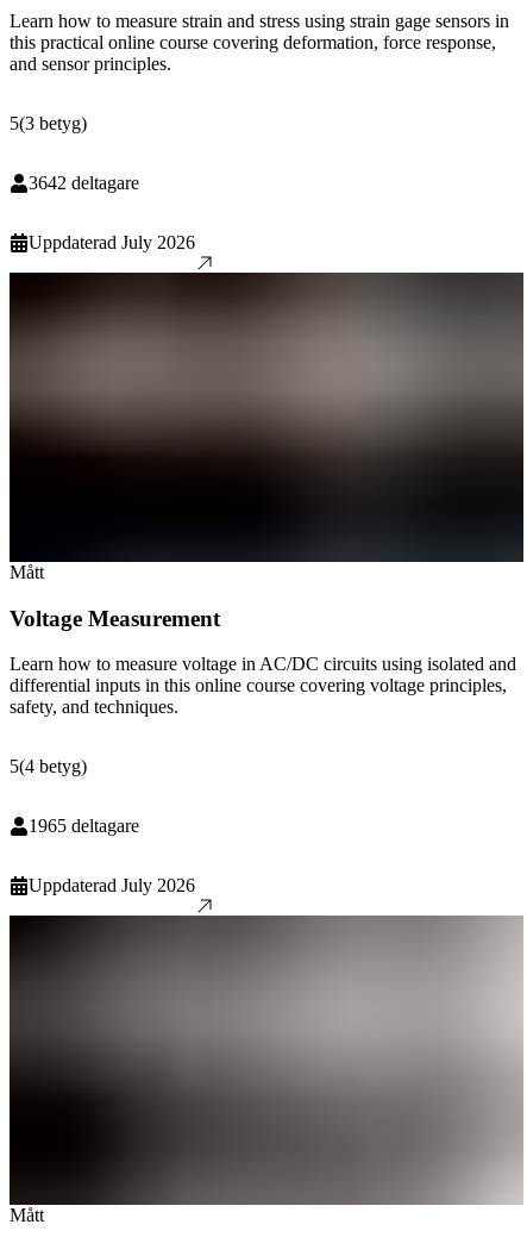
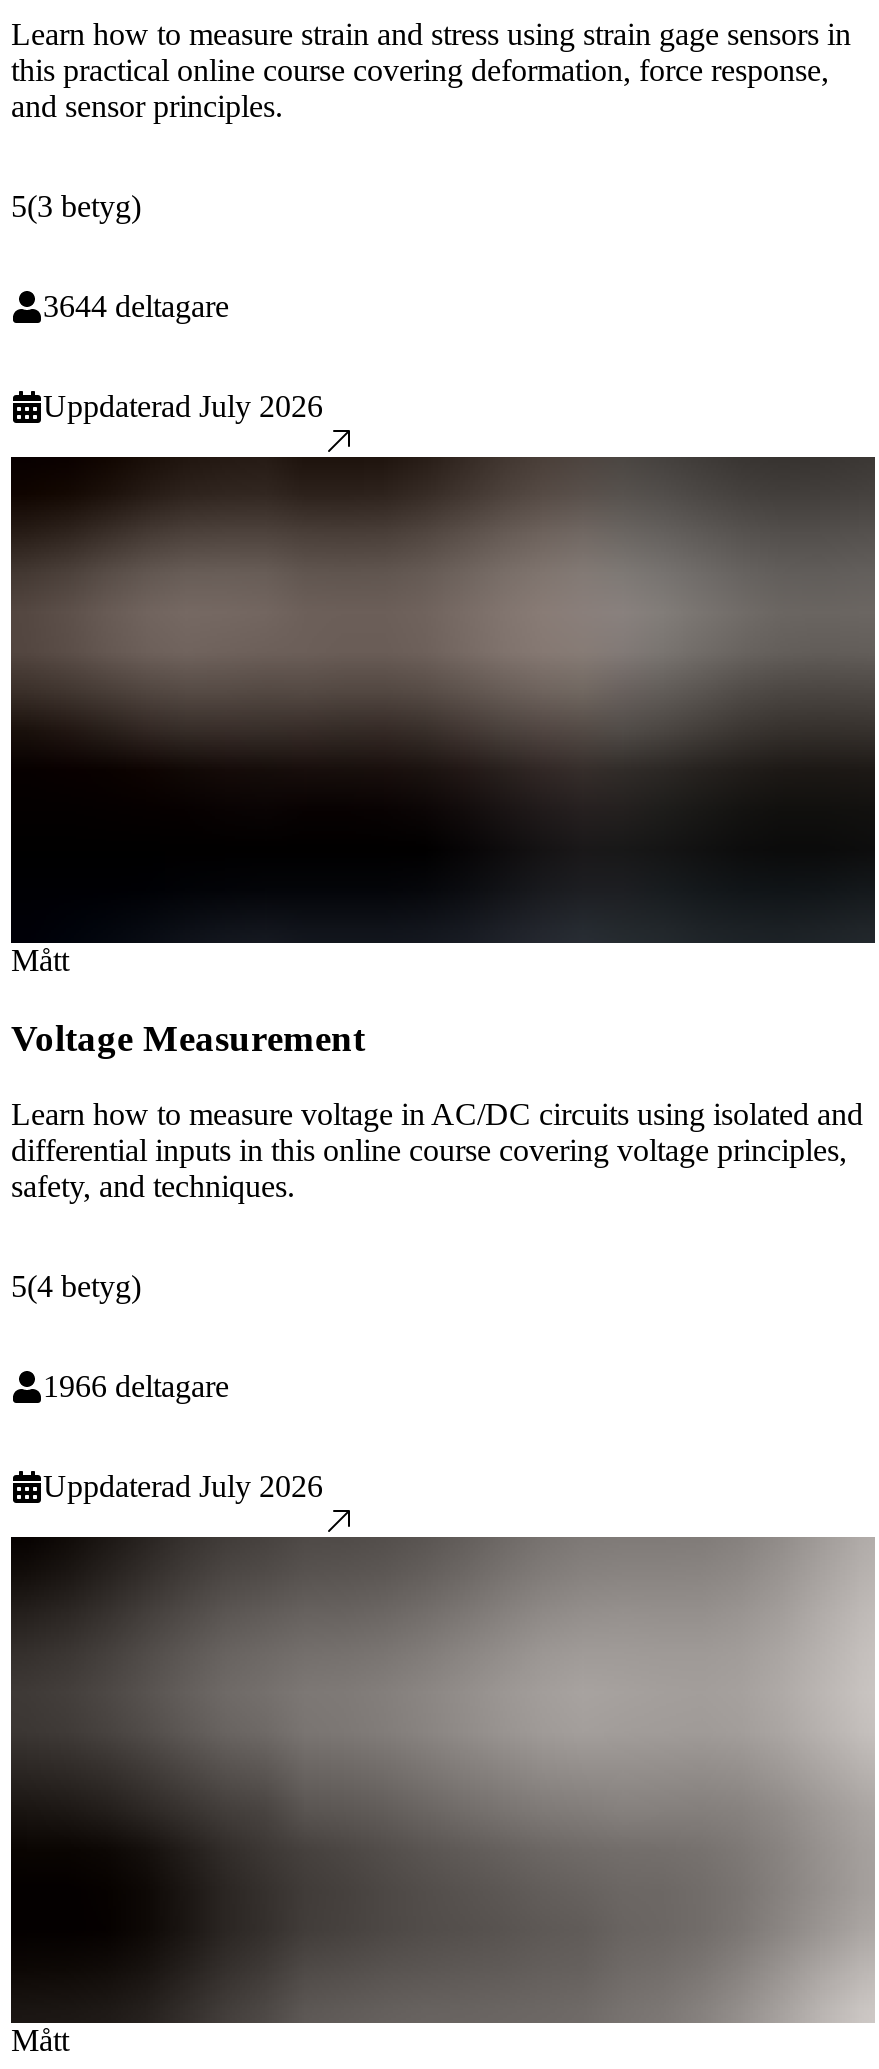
[29,173,139,193] 3642 deltagare -> [43,289,229,323] 3644 deltagare
[29,816,139,836] 1965 deltagare -> [43,1370,229,1404] 1966 deltagare

